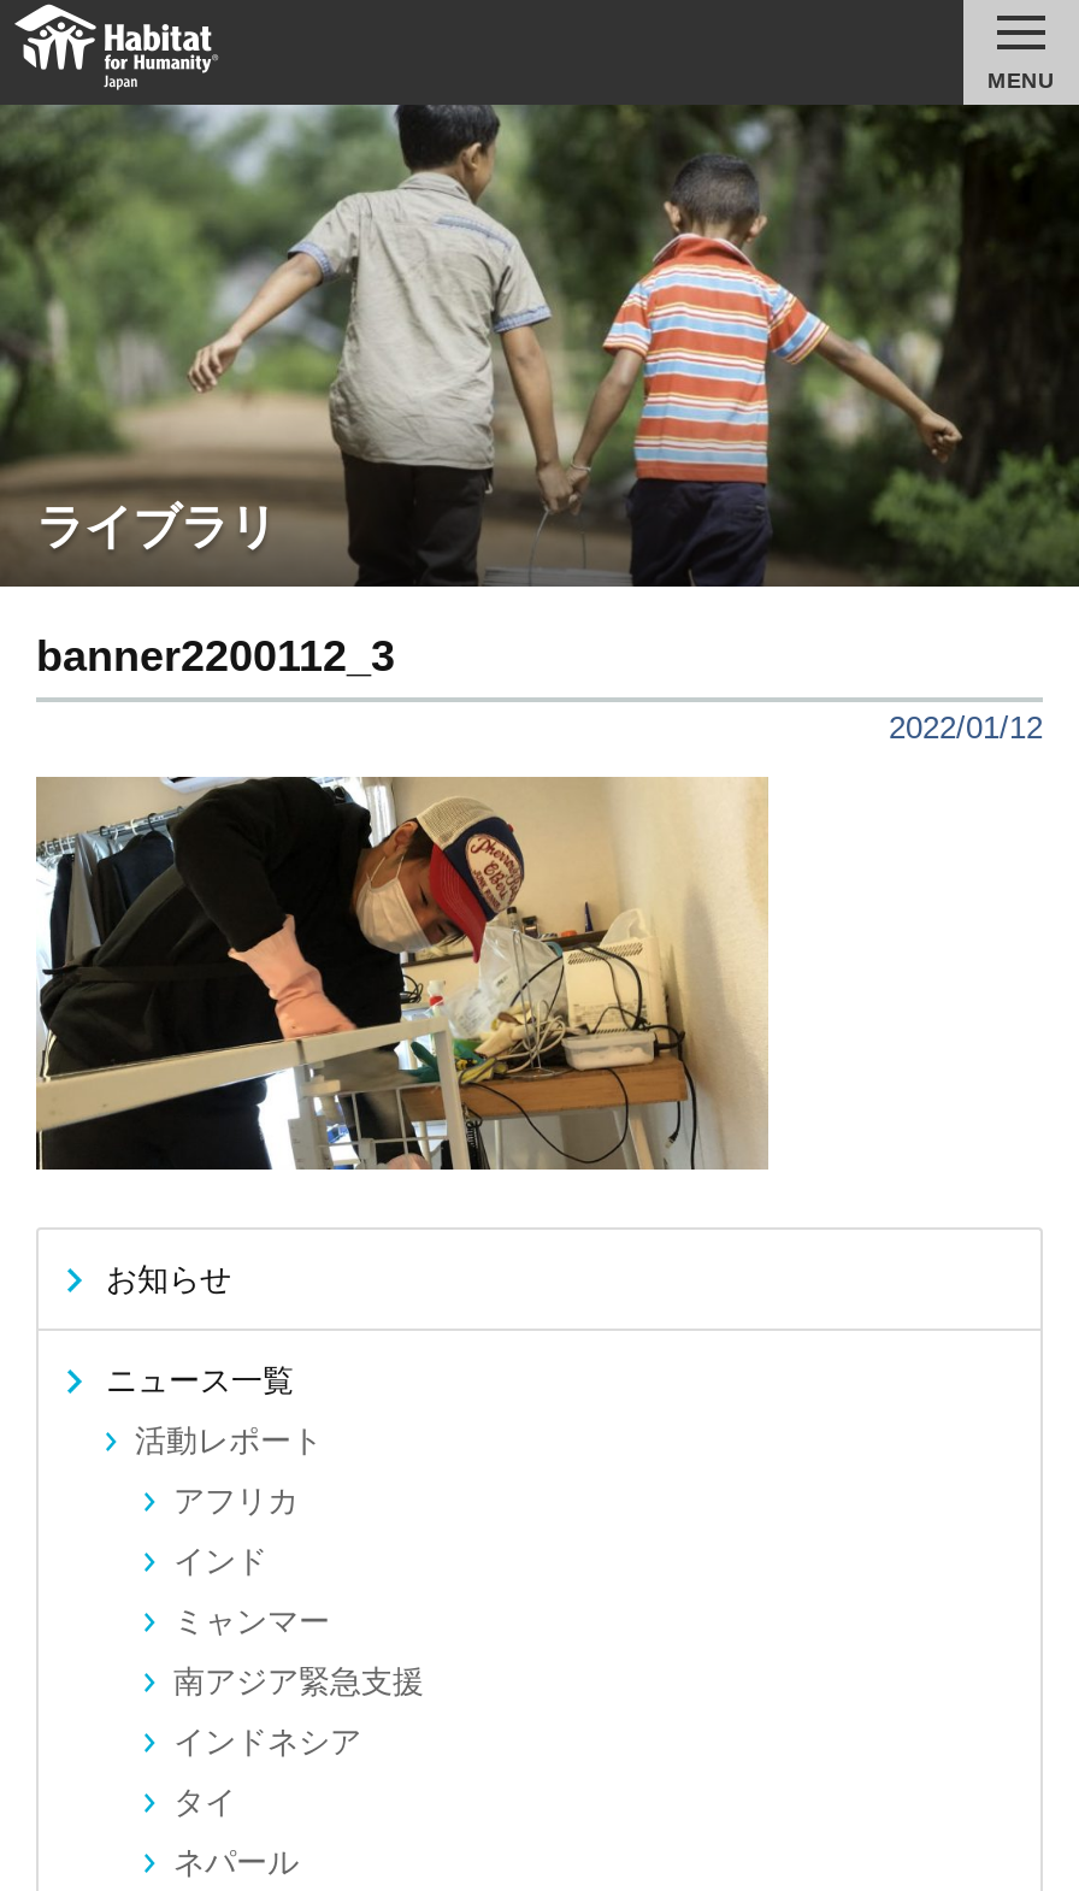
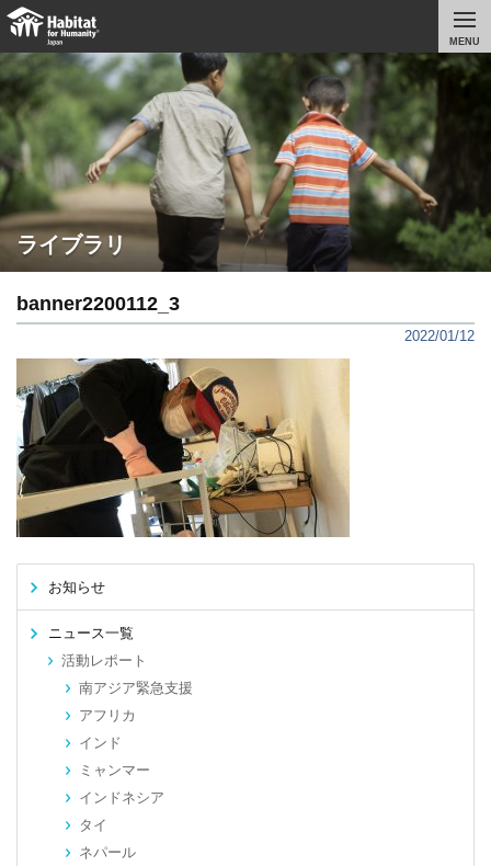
moved [173,1483,330,1640] -> [79,707,150,778]: アフリカ | インド | ミャンマー
moved [173,1664,424,1700] -> [79,680,193,696]: 南アジア緊急支援

